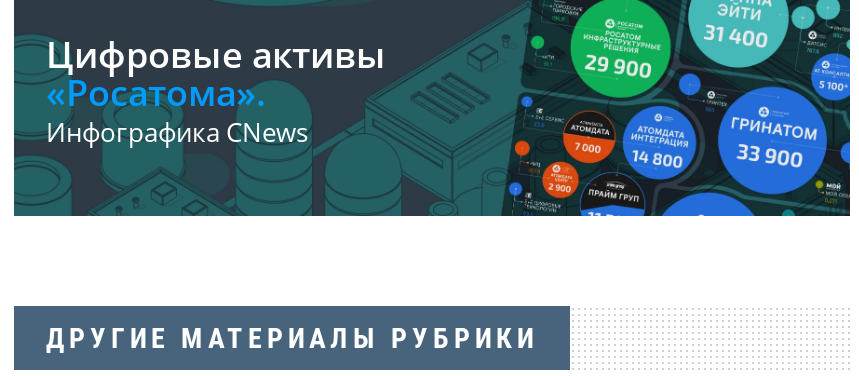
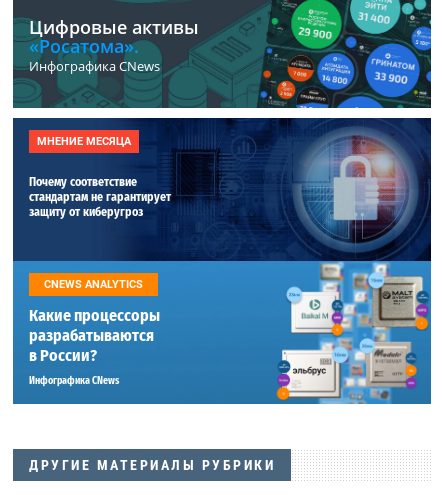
none -> [12,117,432,405] [image] | МНЕНИЕ МЕСЯЦА | Почему соответствие | стандартам не гарантирует | защиту от киберугроз
none -> [29,278,160,387] CNEWS ANALYTICS | Какие процессоры | разрабатываются | в России? | Инфографика CNews

